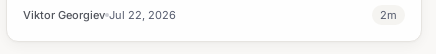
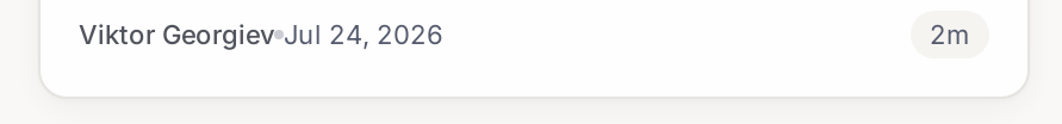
[23,8,176,22] Viktor Georgiev Jul 22, 2026 -> [79,16,443,50] Viktor Georgiev Jul 24, 2026

